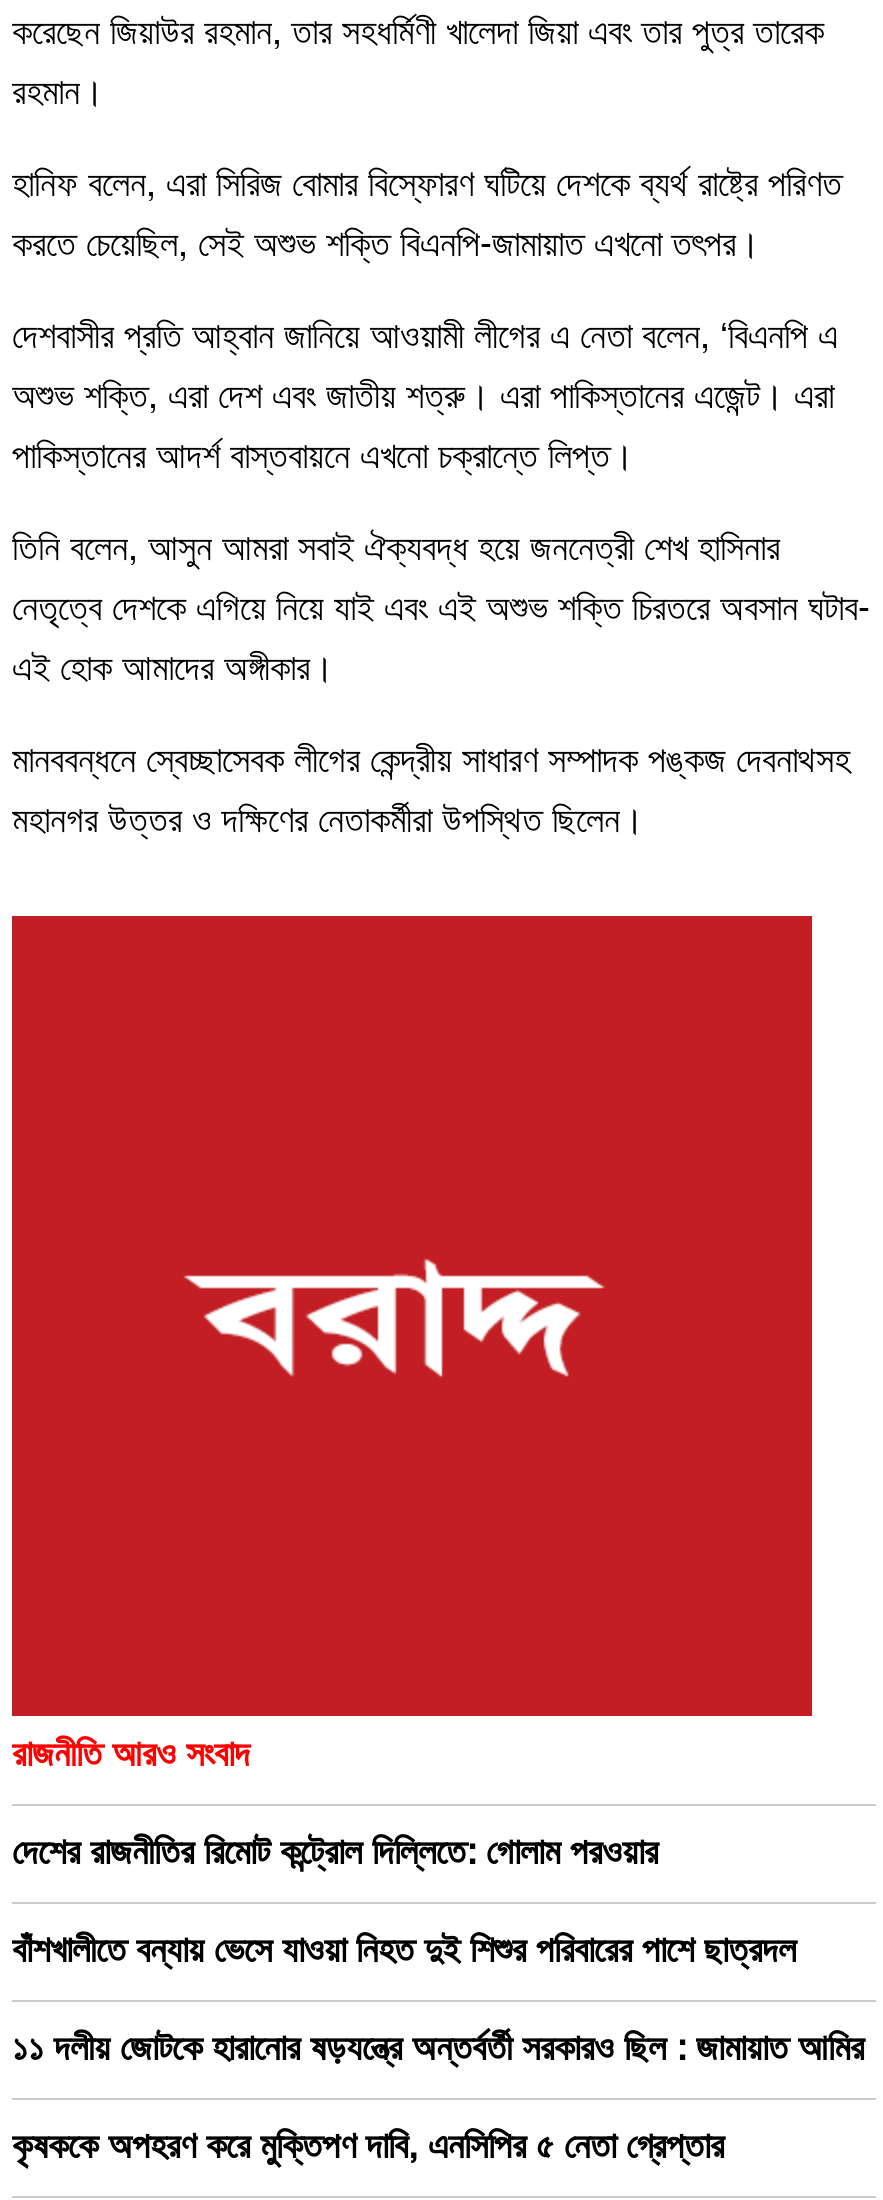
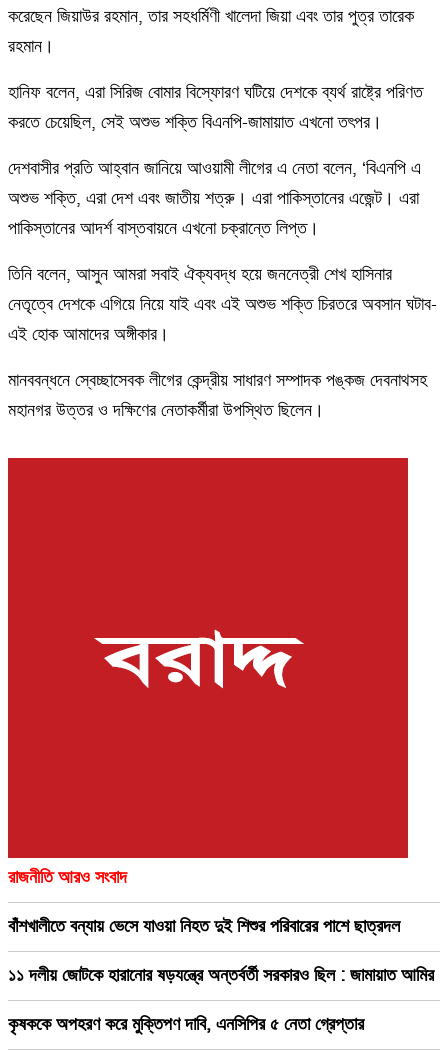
[12,1827,658,1877] দেশের রাজনীতির রিমোট কন্ট্রোল দিল্লিতে: গোলাম পরওয়ার -> none

